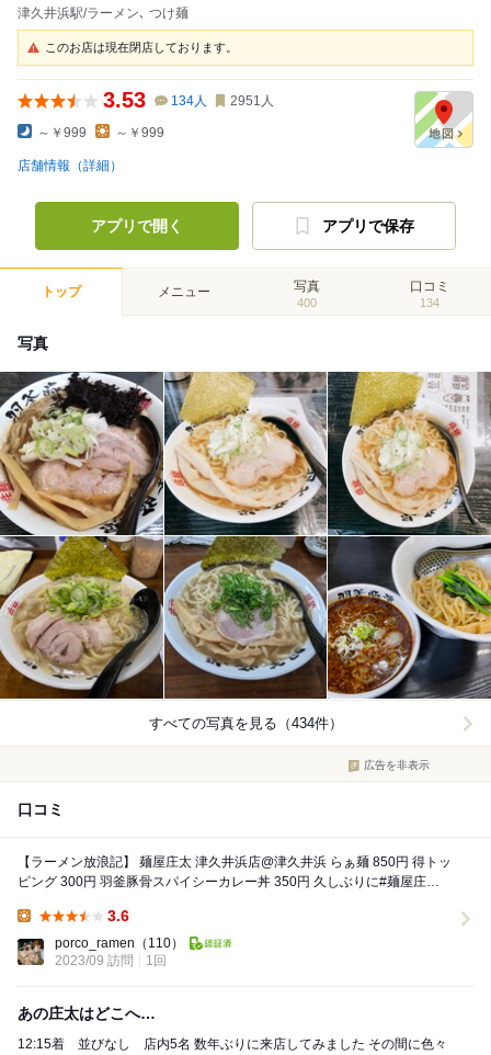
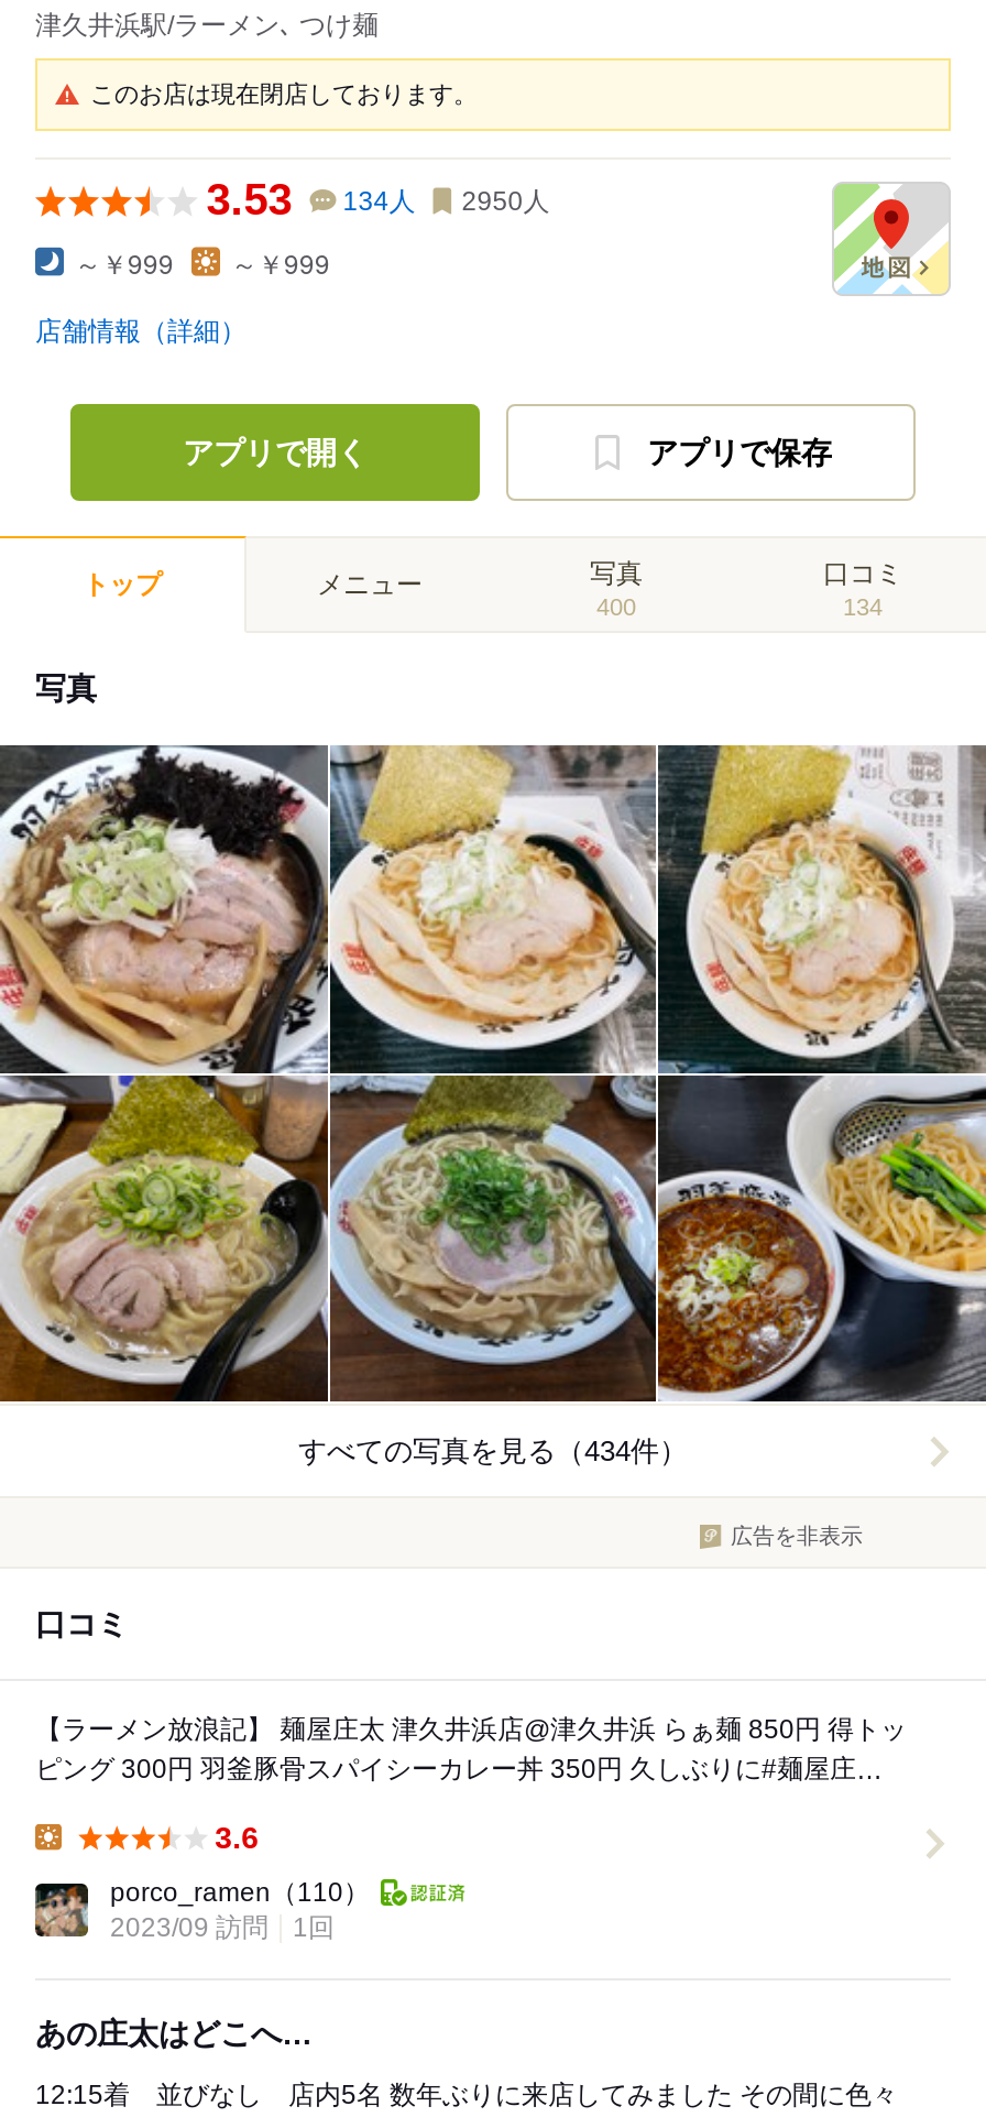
[103,88,274,112] 3.53 134人 2951人 -> [206,175,550,223] 3.53 134人 2950人

